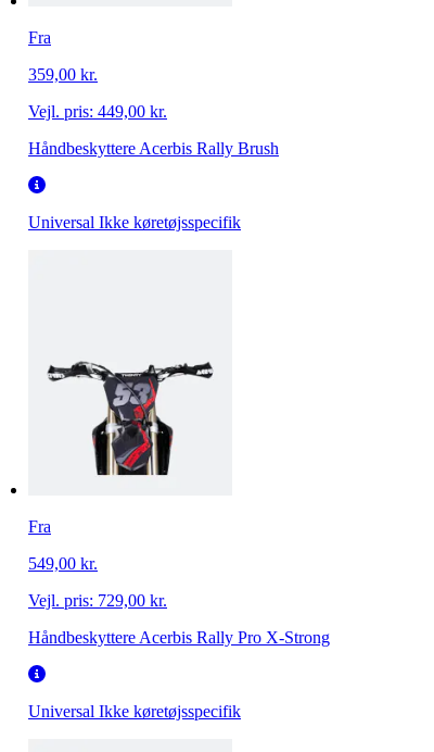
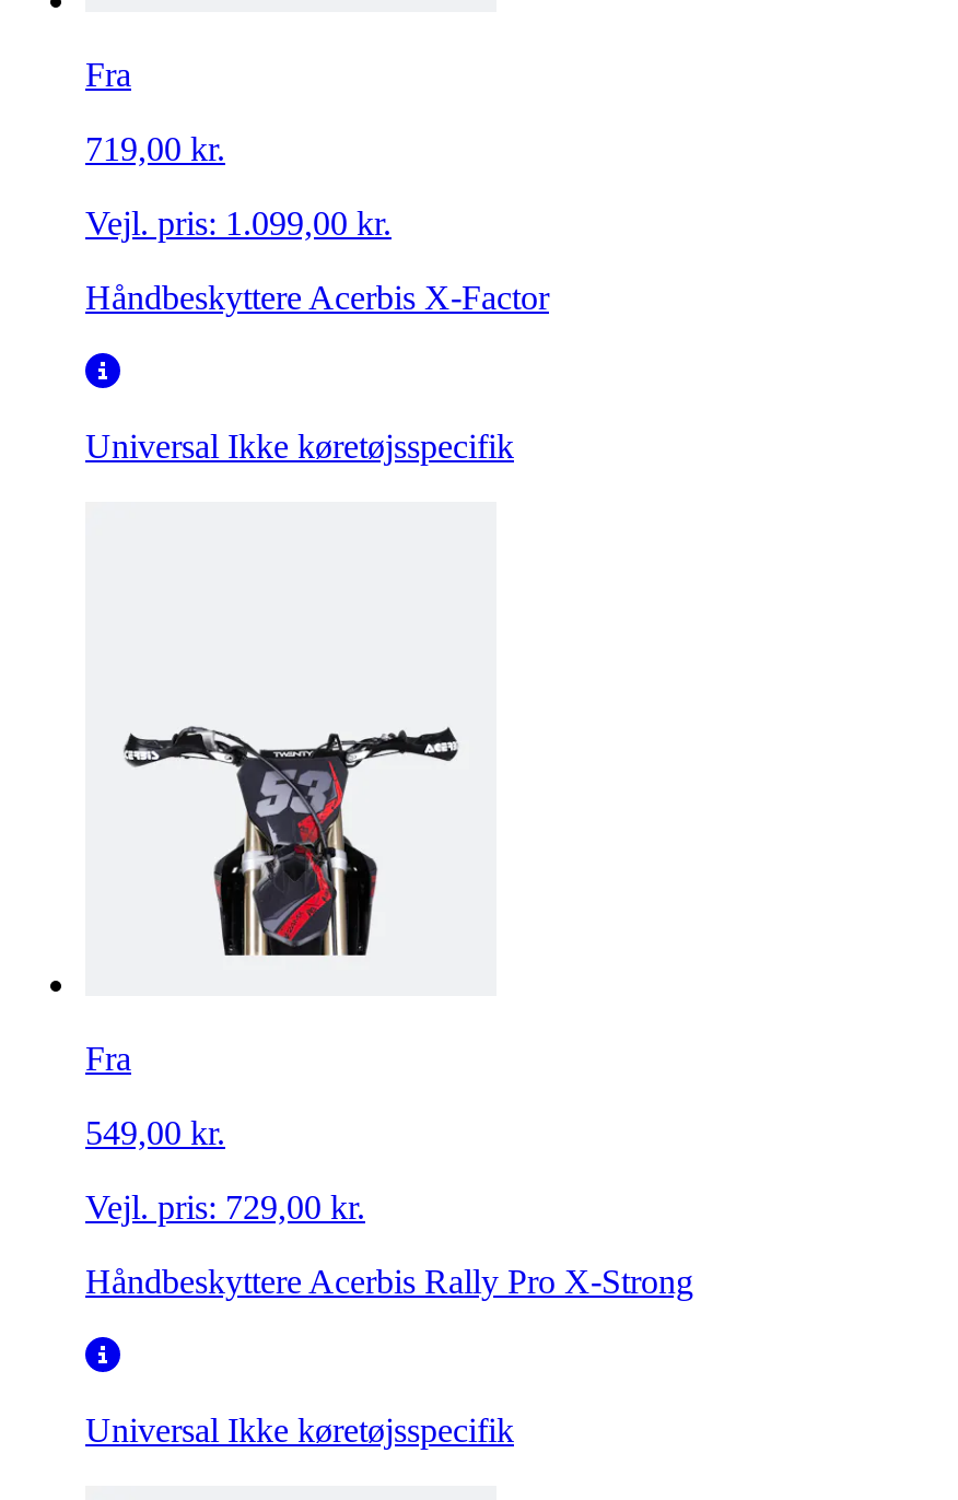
[28,65,98,84] 359,00 kr. -> [85,131,225,168] 719,00 kr.
[28,102,167,121] Vejl. pris: 449,00 kr. -> [85,205,392,242] Vejl. pris: 1.099,00 kr.
[28,139,279,157] Håndbeskyttere Acerbis Rally Brush -> [85,280,549,317] Håndbeskyttere Acerbis X-Factor

